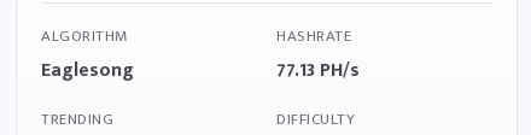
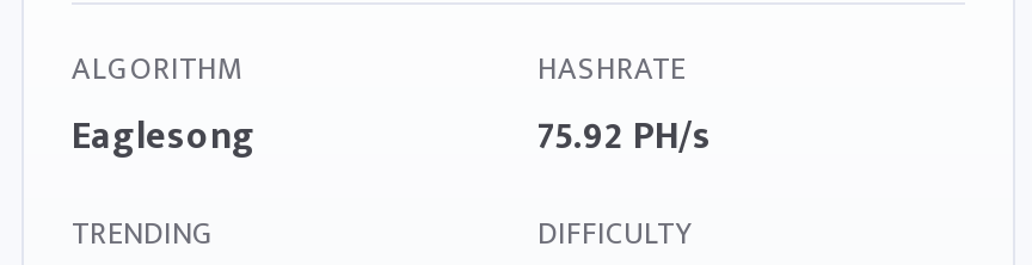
[276,54,360,87] 77.13 PH/s -> [537,105,712,170] 75.92 PH/s

